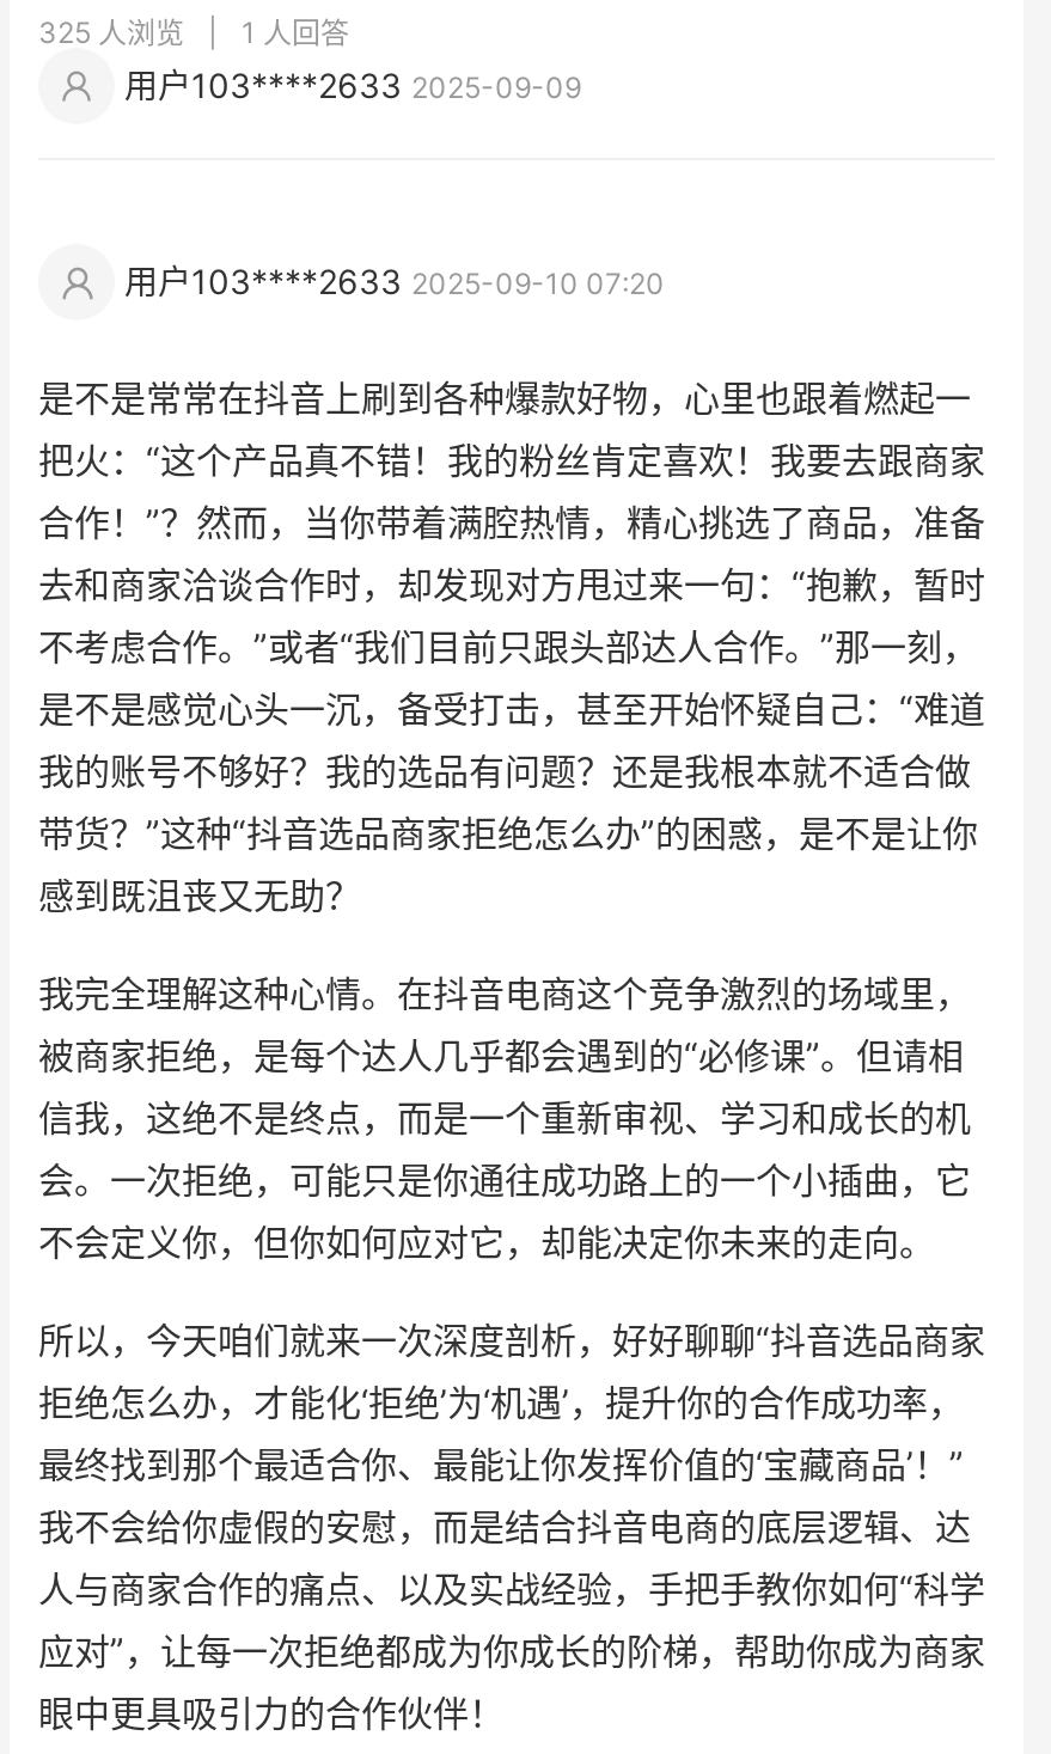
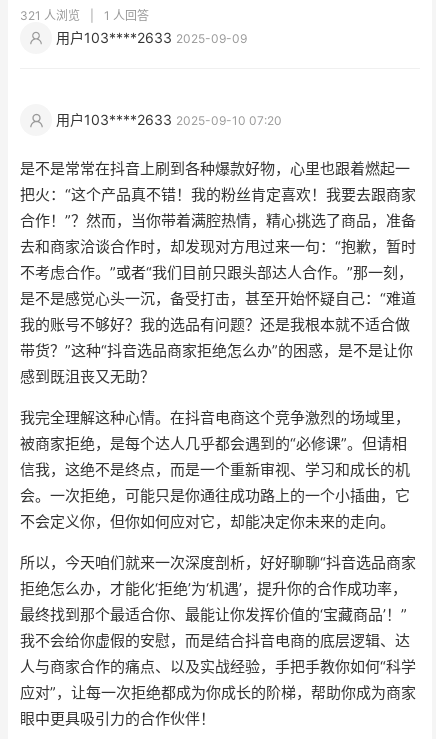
[38,14,184,50] 325 人浏览 -> [20,8,80,23] 321 人浏览

